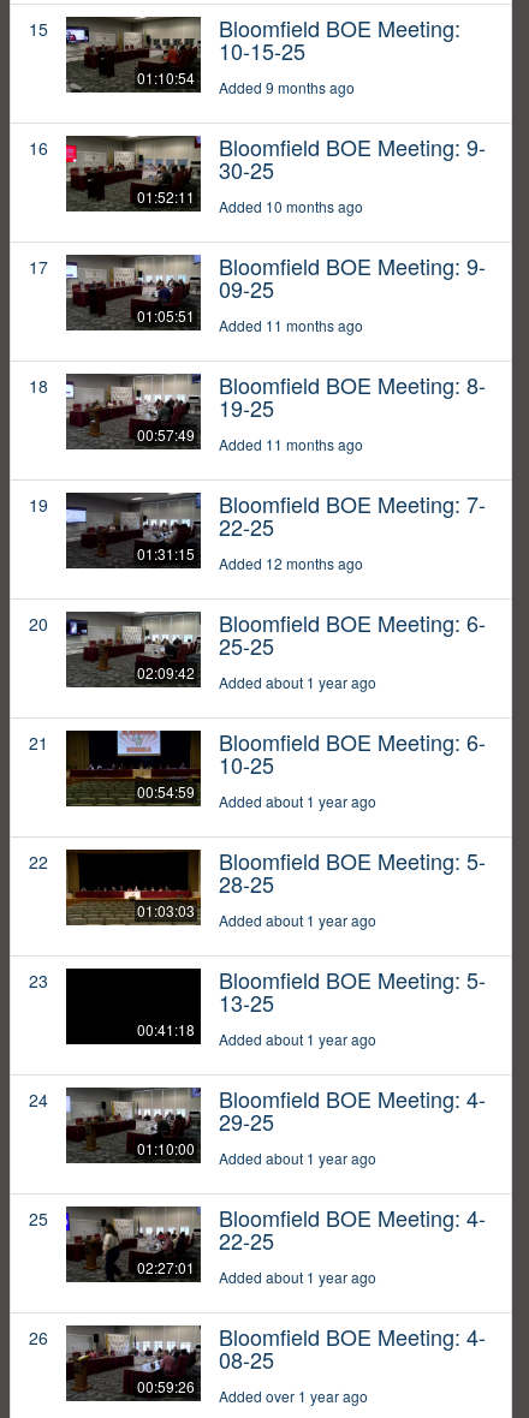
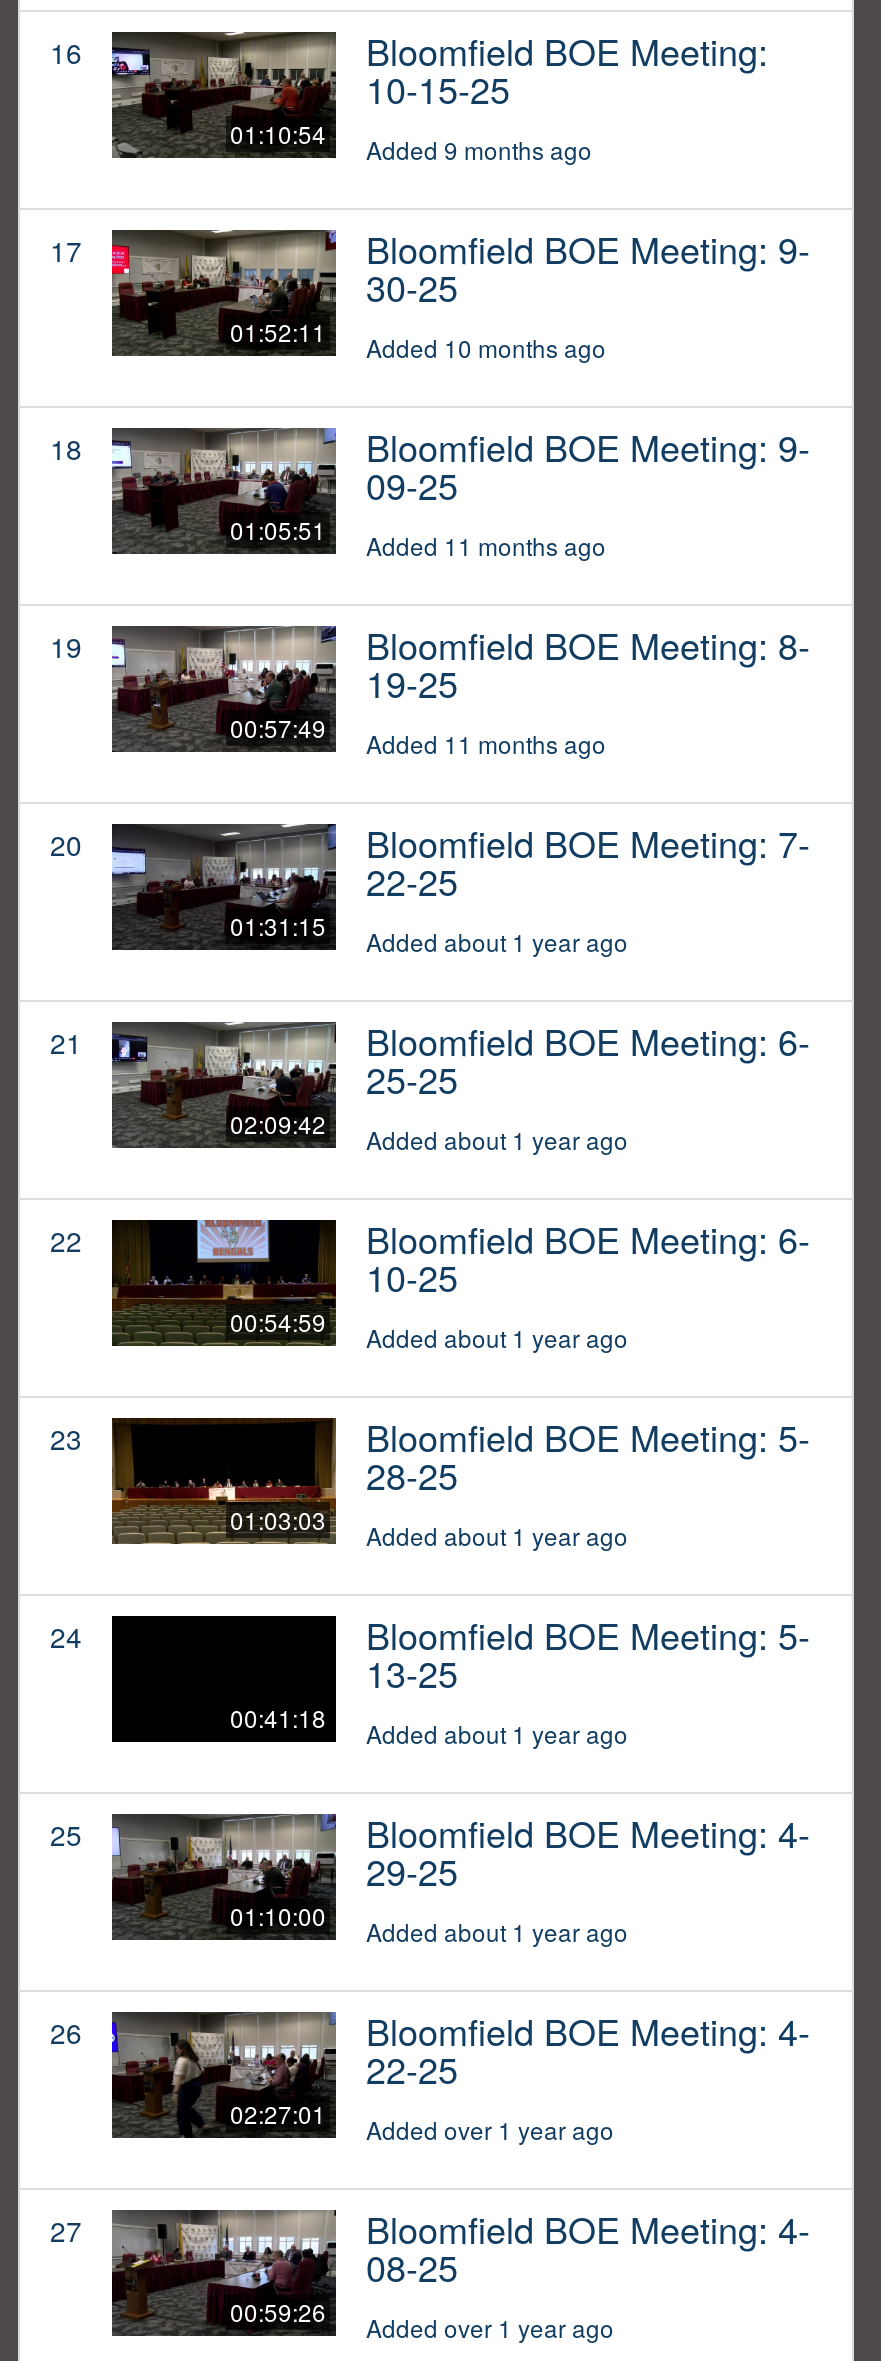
[29,17,48,41] 15 -> [50,33,82,73] 16
[29,136,48,160] 16 -> [50,231,82,271] 17
[29,255,48,279] 17 -> [50,429,82,469] 18
[29,374,48,398] 18 -> [50,627,82,667] 19
[29,493,48,517] 19 -> [50,825,82,865] 20
[219,553,363,574] Added 12 months ago -> [366,925,628,959] Added about 1 year ago
[29,612,48,636] 20 -> [50,1023,82,1063] 21
[29,731,48,755] 21 -> [50,1221,82,1261] 22
[29,850,48,874] 22 -> [50,1419,82,1459] 23
[29,969,48,993] 23 -> [50,1617,82,1657] 24
[29,1088,48,1112] 24 -> [50,1815,82,1855] 25
[29,1207,48,1231] 25 -> [50,2013,82,2053] 26
[219,1267,376,1287] Added about 1 year ago -> [366,2113,614,2147] Added over 1 year ago
[29,1326,48,1350] 26 -> [50,2211,82,2251] 27

